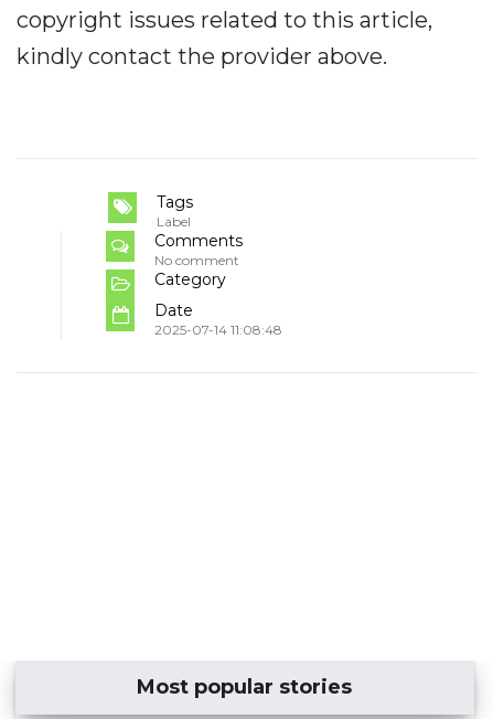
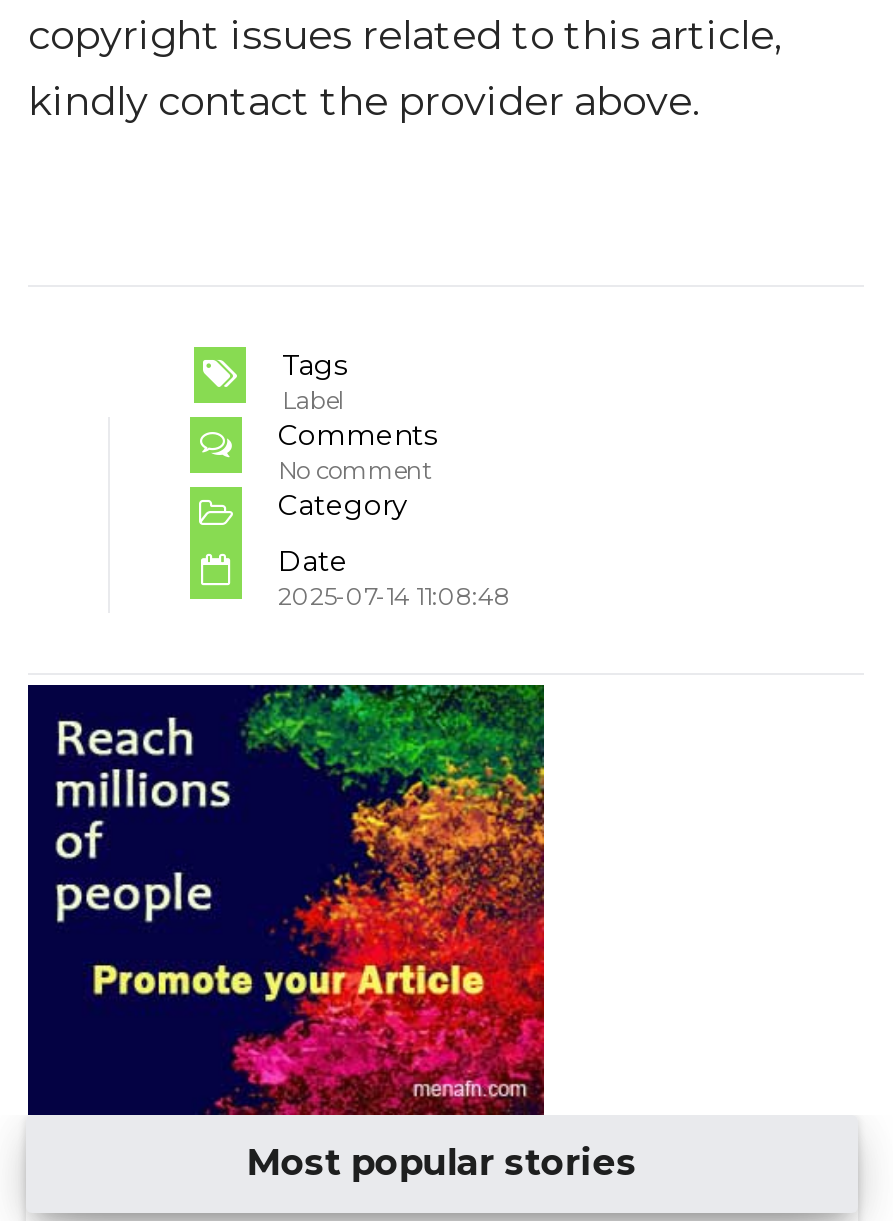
none -> [26,683,546,1117] [image]

